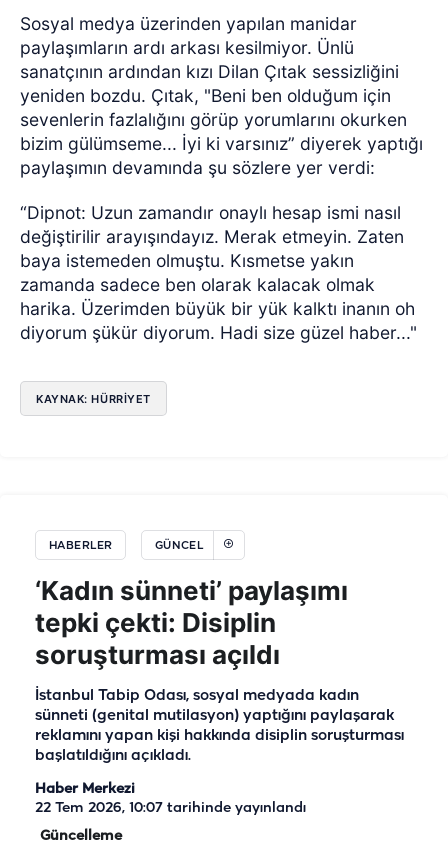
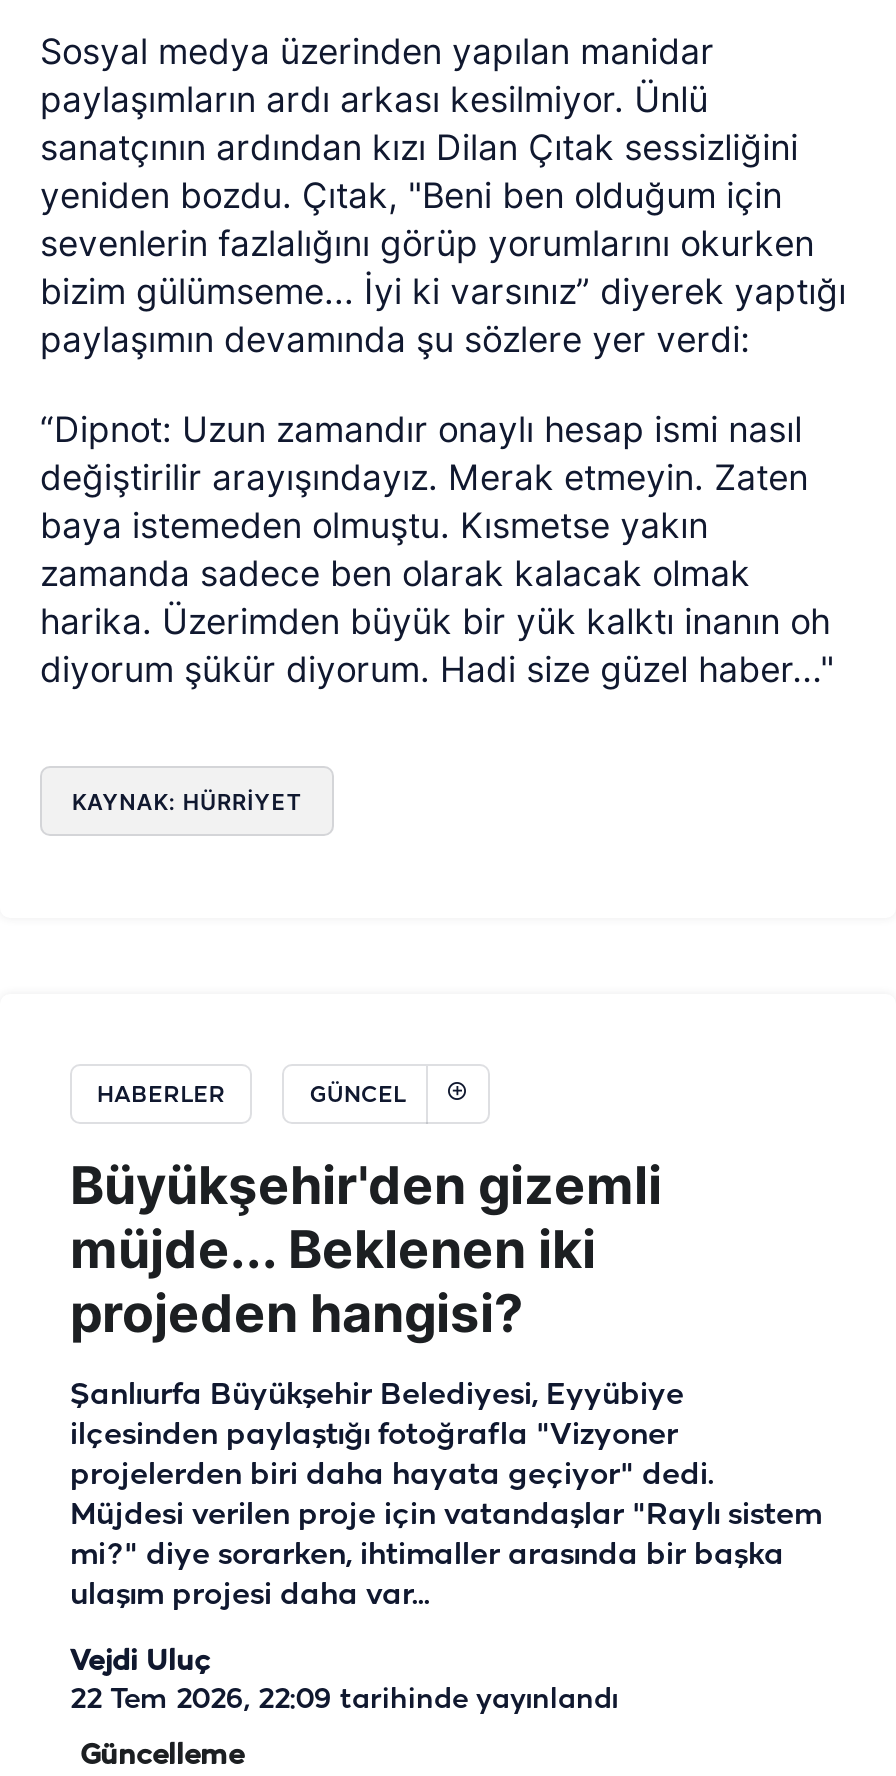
[35,574,348,669] ‘Kadın sünneti’ paylaşımı | tepki çekti: Disiplin | soruşturması açıldı -> [70,1153,662,1343] Büyükşehir'den gizemli | müjde... Beklenen iki | projeden hangisi?
[35,687,404,763] İstanbul Tabip Odası, sosyal medyada kadın | sünneti (genital mutilasyon) yaptığını paylaşarak | reklamını yapan kişi hakkında disiplin soruşturması | başlatıldığını açıkladı. -> [70,1379,822,1611] Şanlıurfa Büyükşehir Belediyesi, Eyyübiye | ilçesinden paylaştığı fotoğrafla "Vizyoner | projelerden biri daha hayata geçiyor" dedi. | Müjdesi verilen proje için vatandaşlar "Raylı sistem | mi?" diye sorarken, ihtimaller arasında bir başka | ulaşım projesi daha var...
[35,781,306,815] Haber Merkezi | 22 Tem 2026, 10:07 tarihinde yayınlandı -> [70,1647,618,1715] Vejdi Uluç | 22 Tem 2026, 22:09 tarihinde yayınlandı

